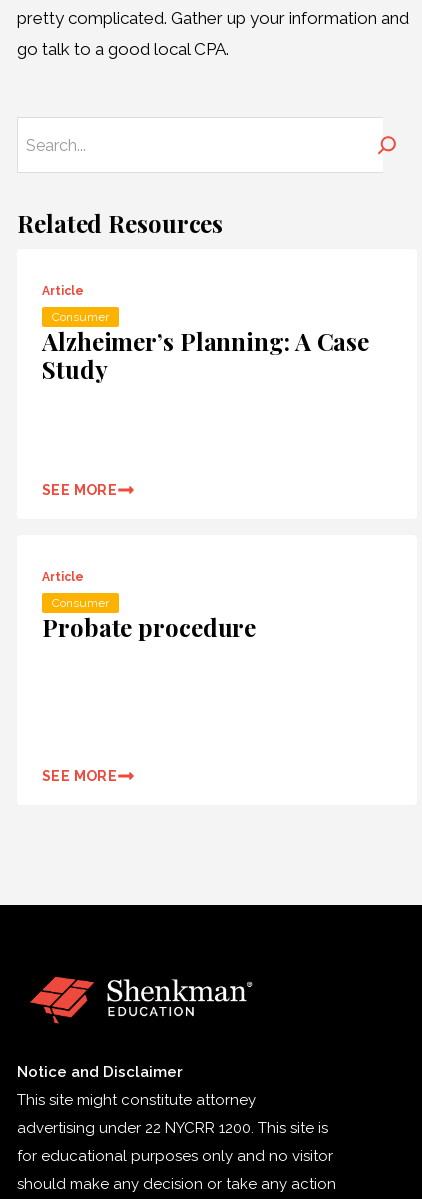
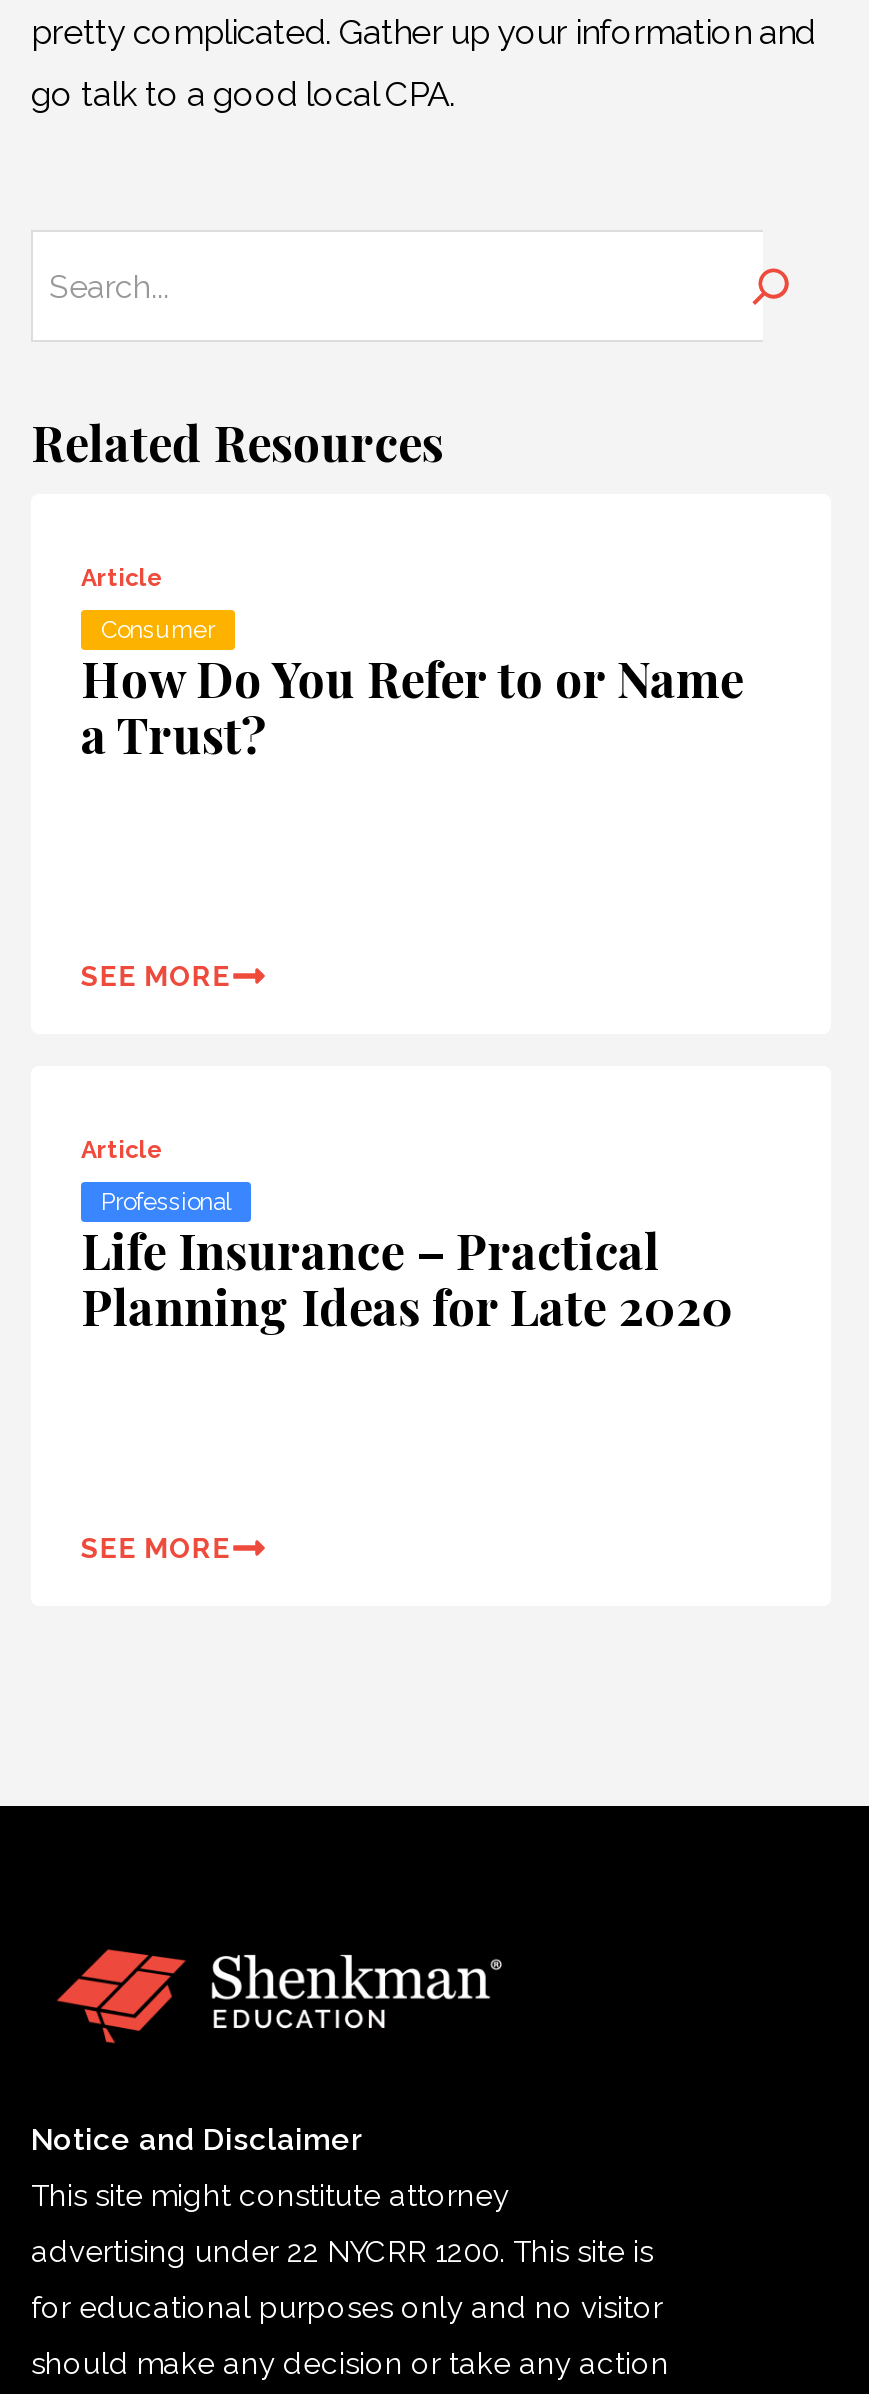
[42,325,369,385] Alzheimer’s Planning: A Case | Study -> [81,646,744,766] How Do You Refer to or Name | a Trust?
[42,596,256,643] Consumer | Probate procedure -> [81,1188,733,1338] Professional | Life Insurance – Practical | Planning Ideas for Late 2020

